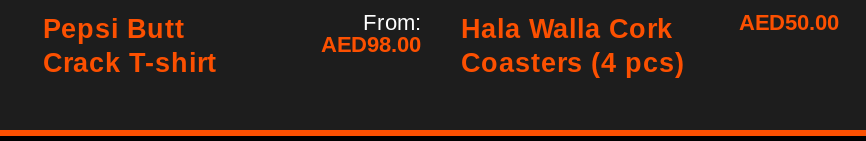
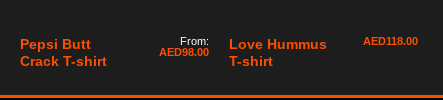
[461,14,685,78] Hala Walla Cork | Coasters (4 pcs) -> [229,37,327,69] Love Hummus | T-shirt
[739,10,839,34] AED50.00 -> [363,35,418,47] AED118.00

